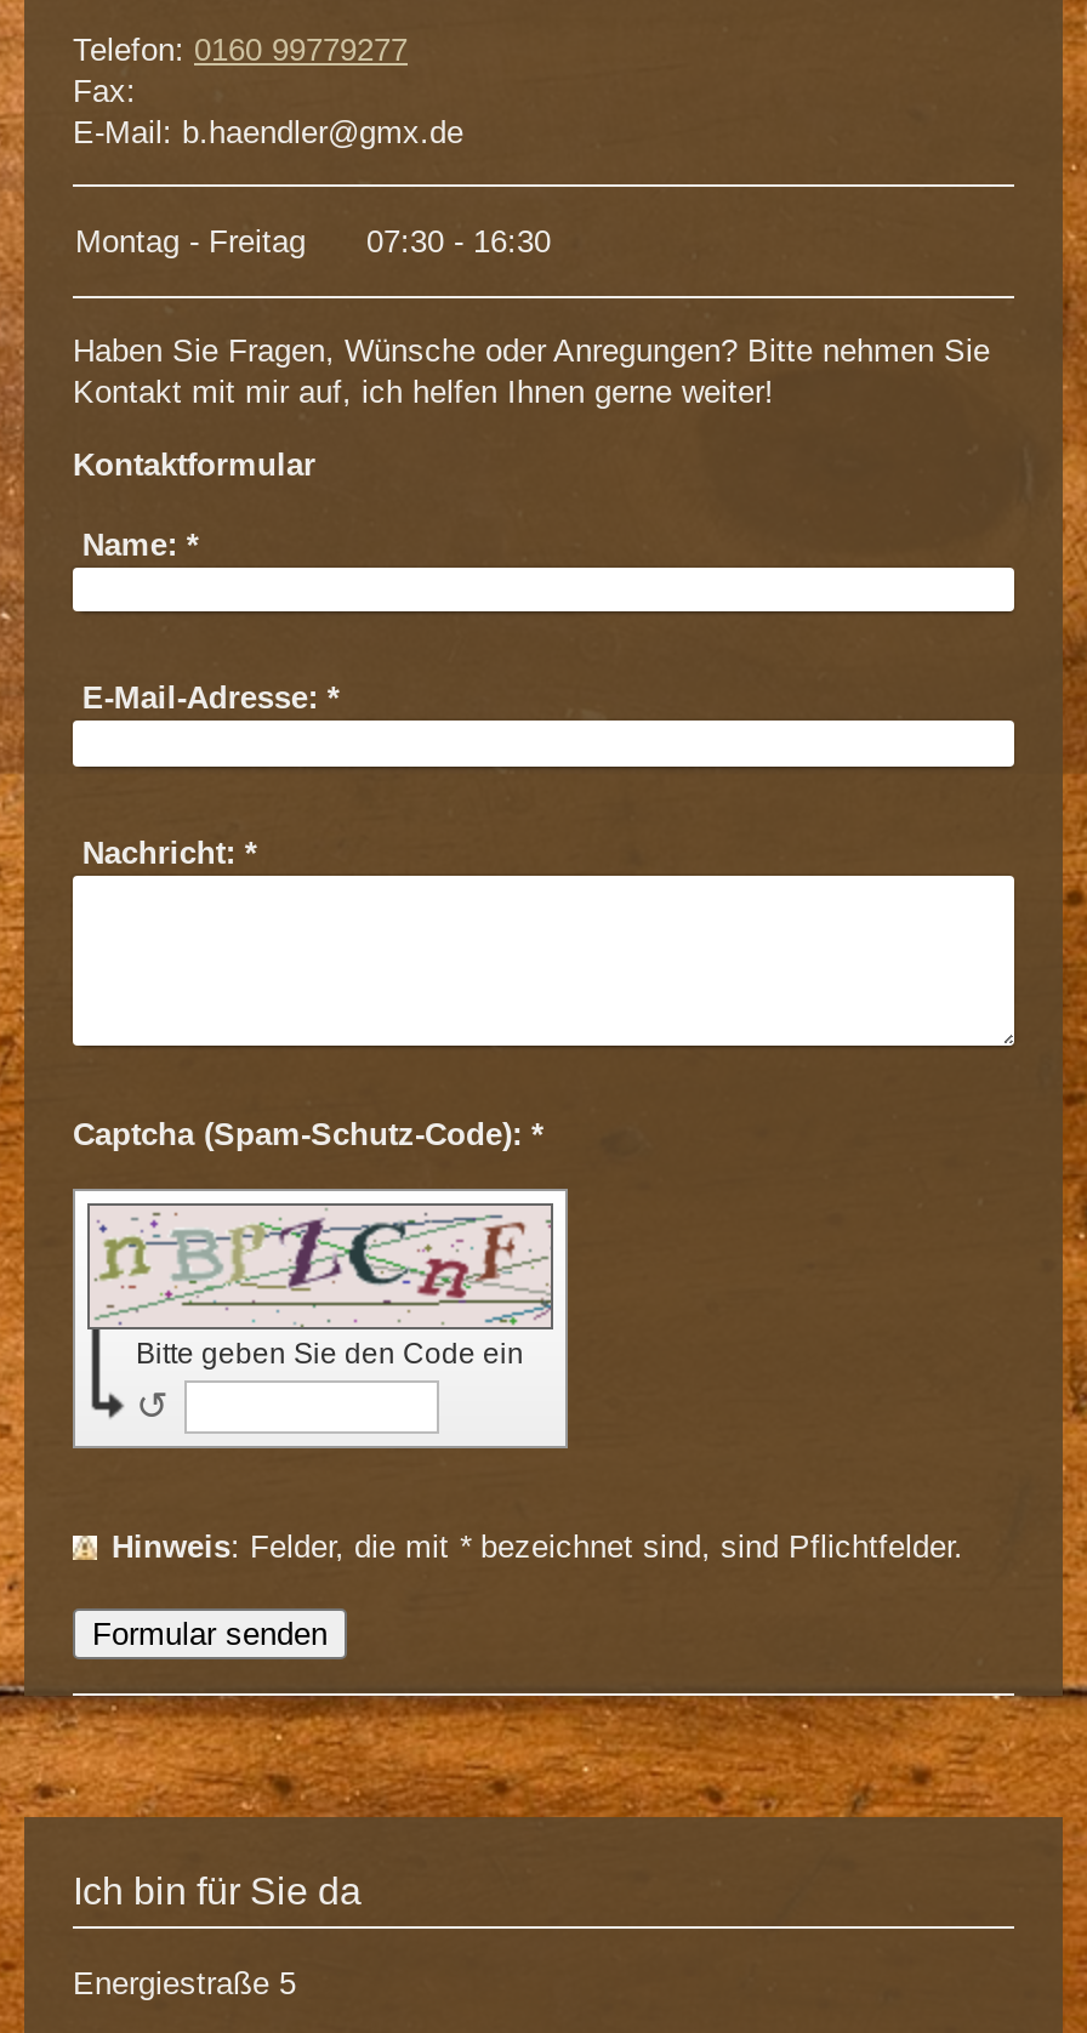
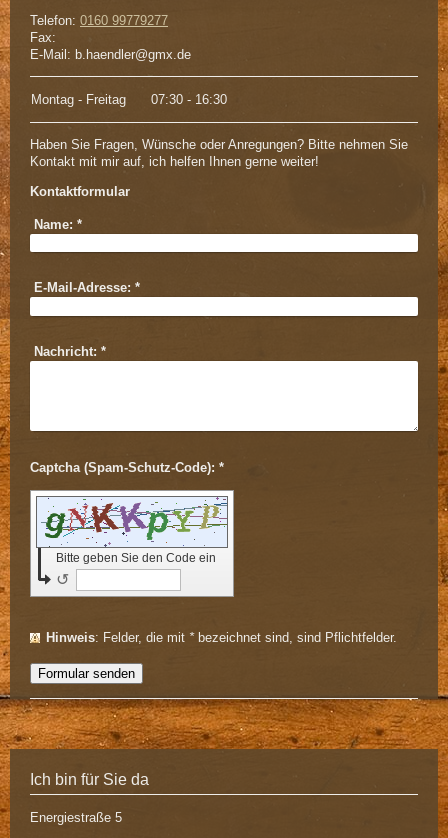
[95,1208,553,1327] [image] -> [38,497,227,547] [image]

